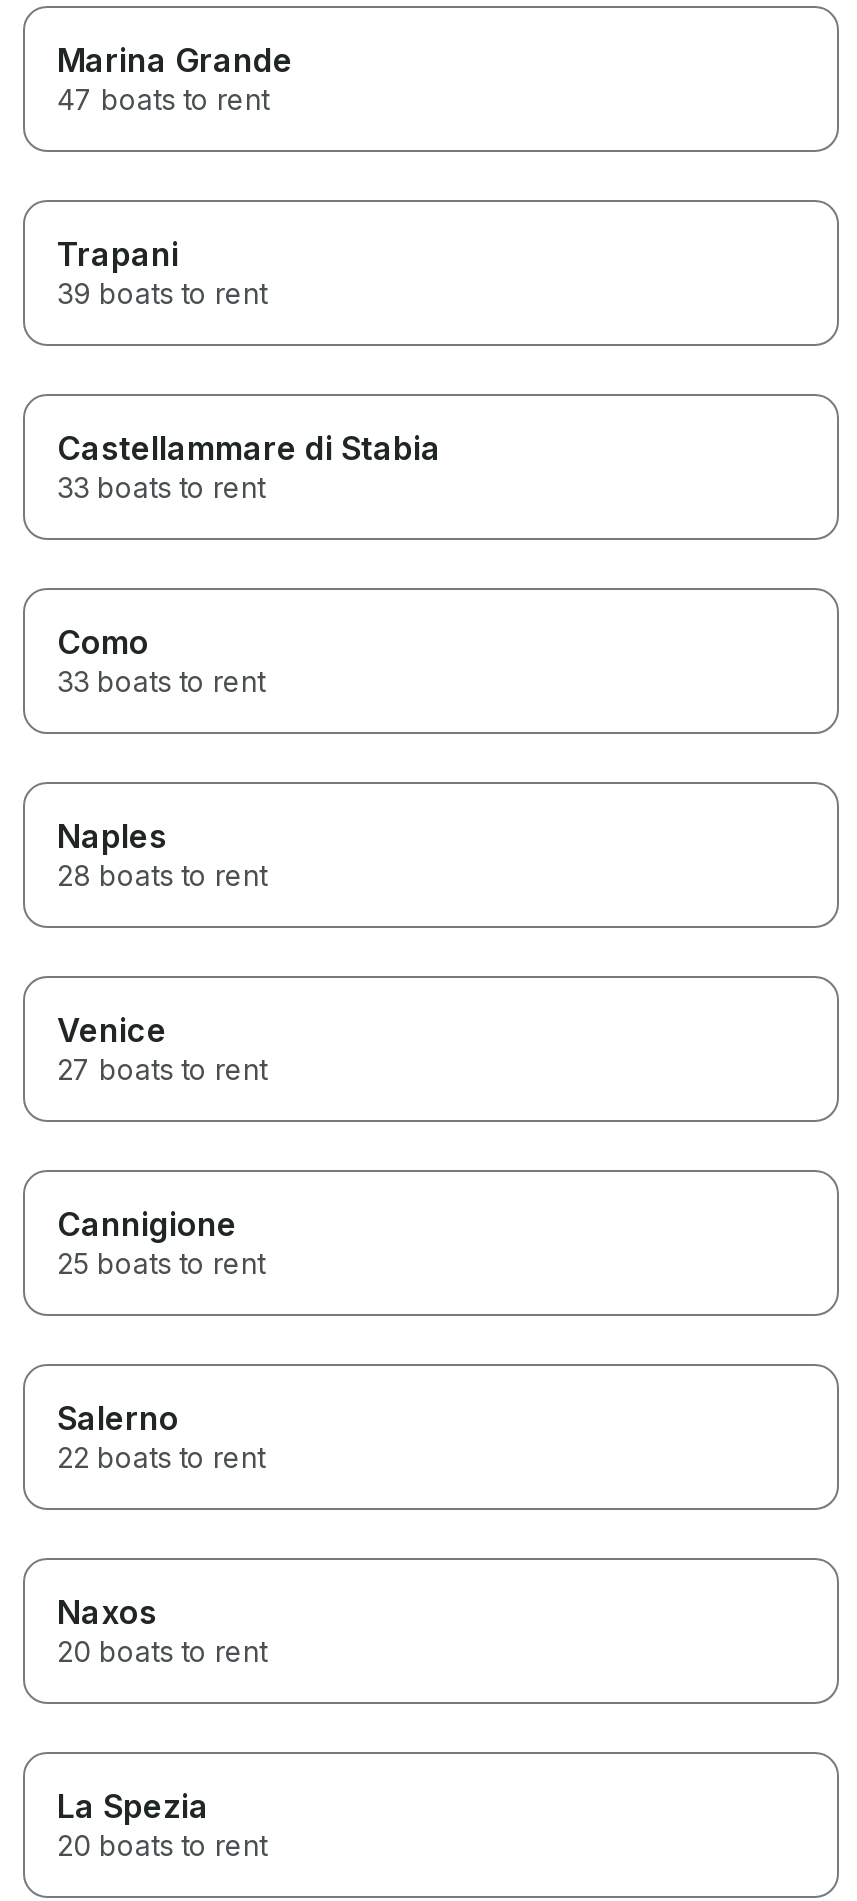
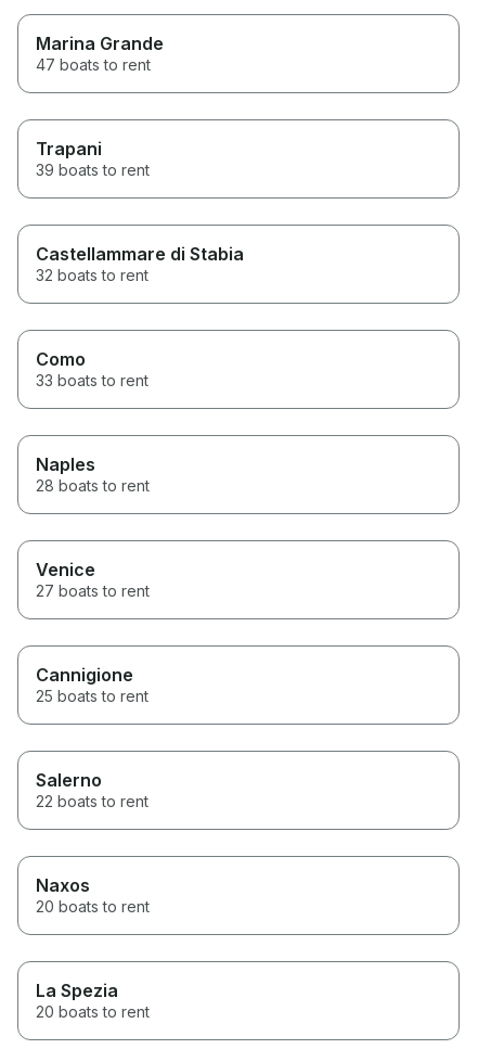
[57,470,265,504] 33 boats to rent -> [36,266,148,284] 32 boats to rent

